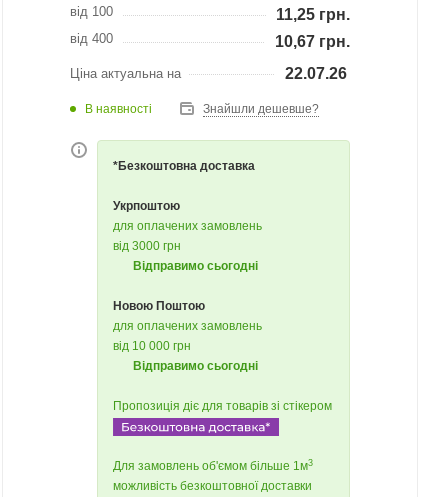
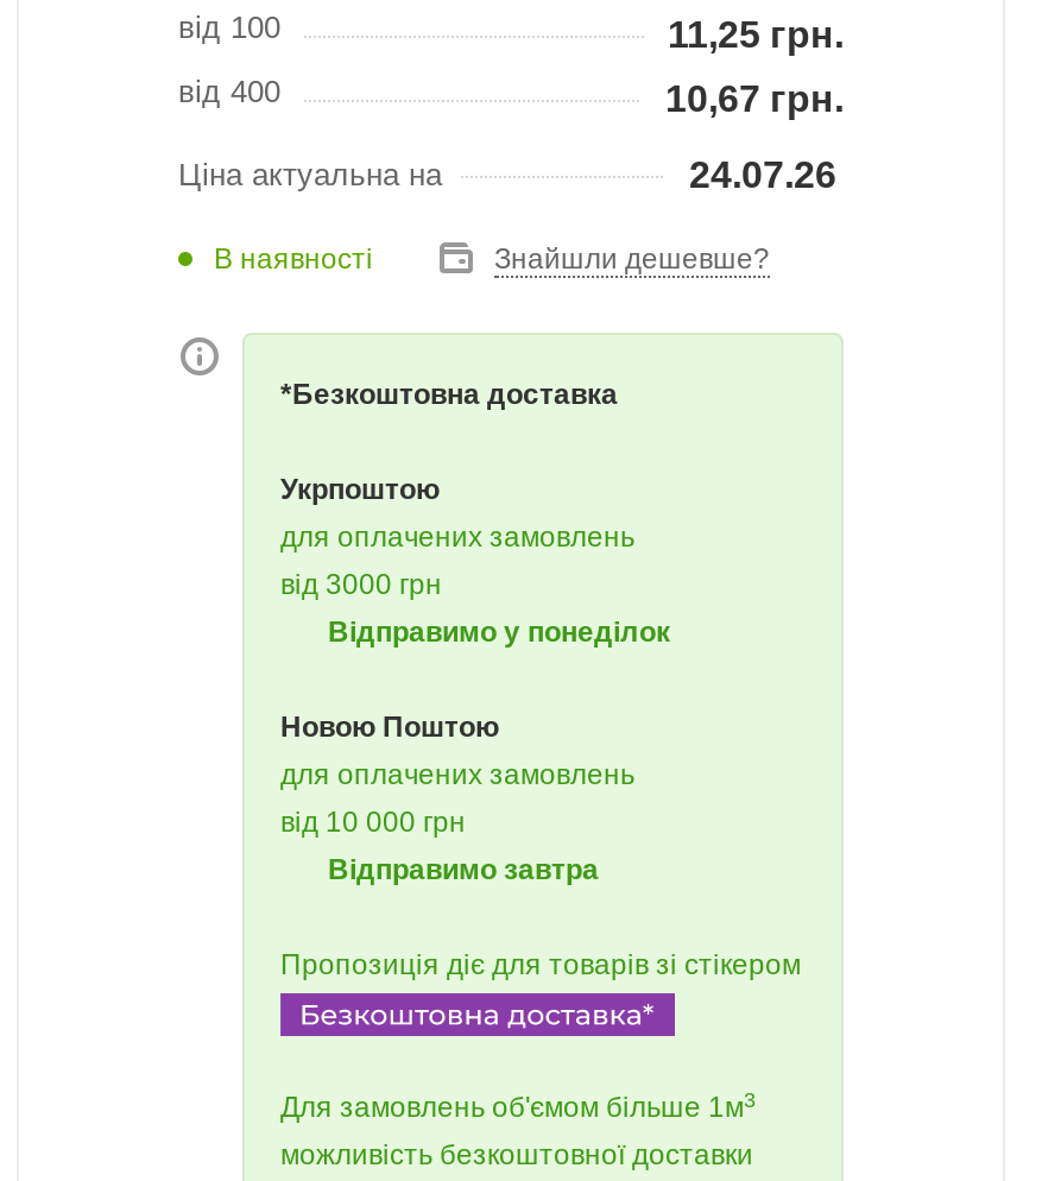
[285,65,347,82] 22.07.26 -> [689,154,836,195] 24.07.26
[133,259,258,273] Відправимо сьогодні -> [328,615,670,649] Відправимо у понеділок
[133,359,258,373] Відправимо сьогодні -> [328,853,599,886] Відправимо завтра

